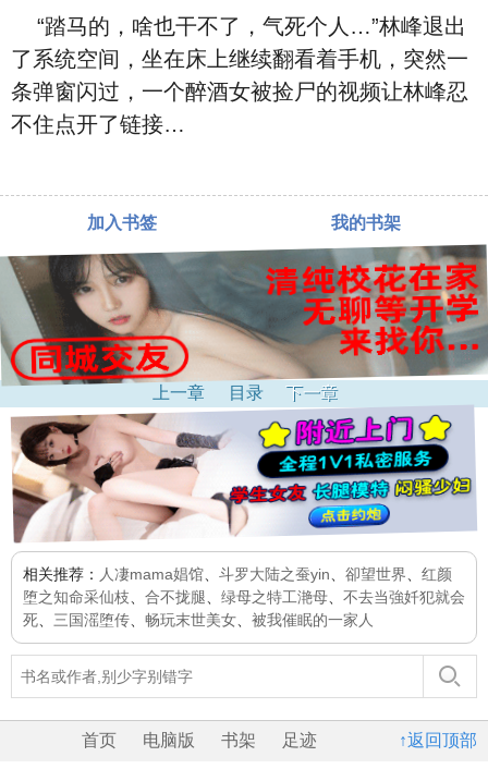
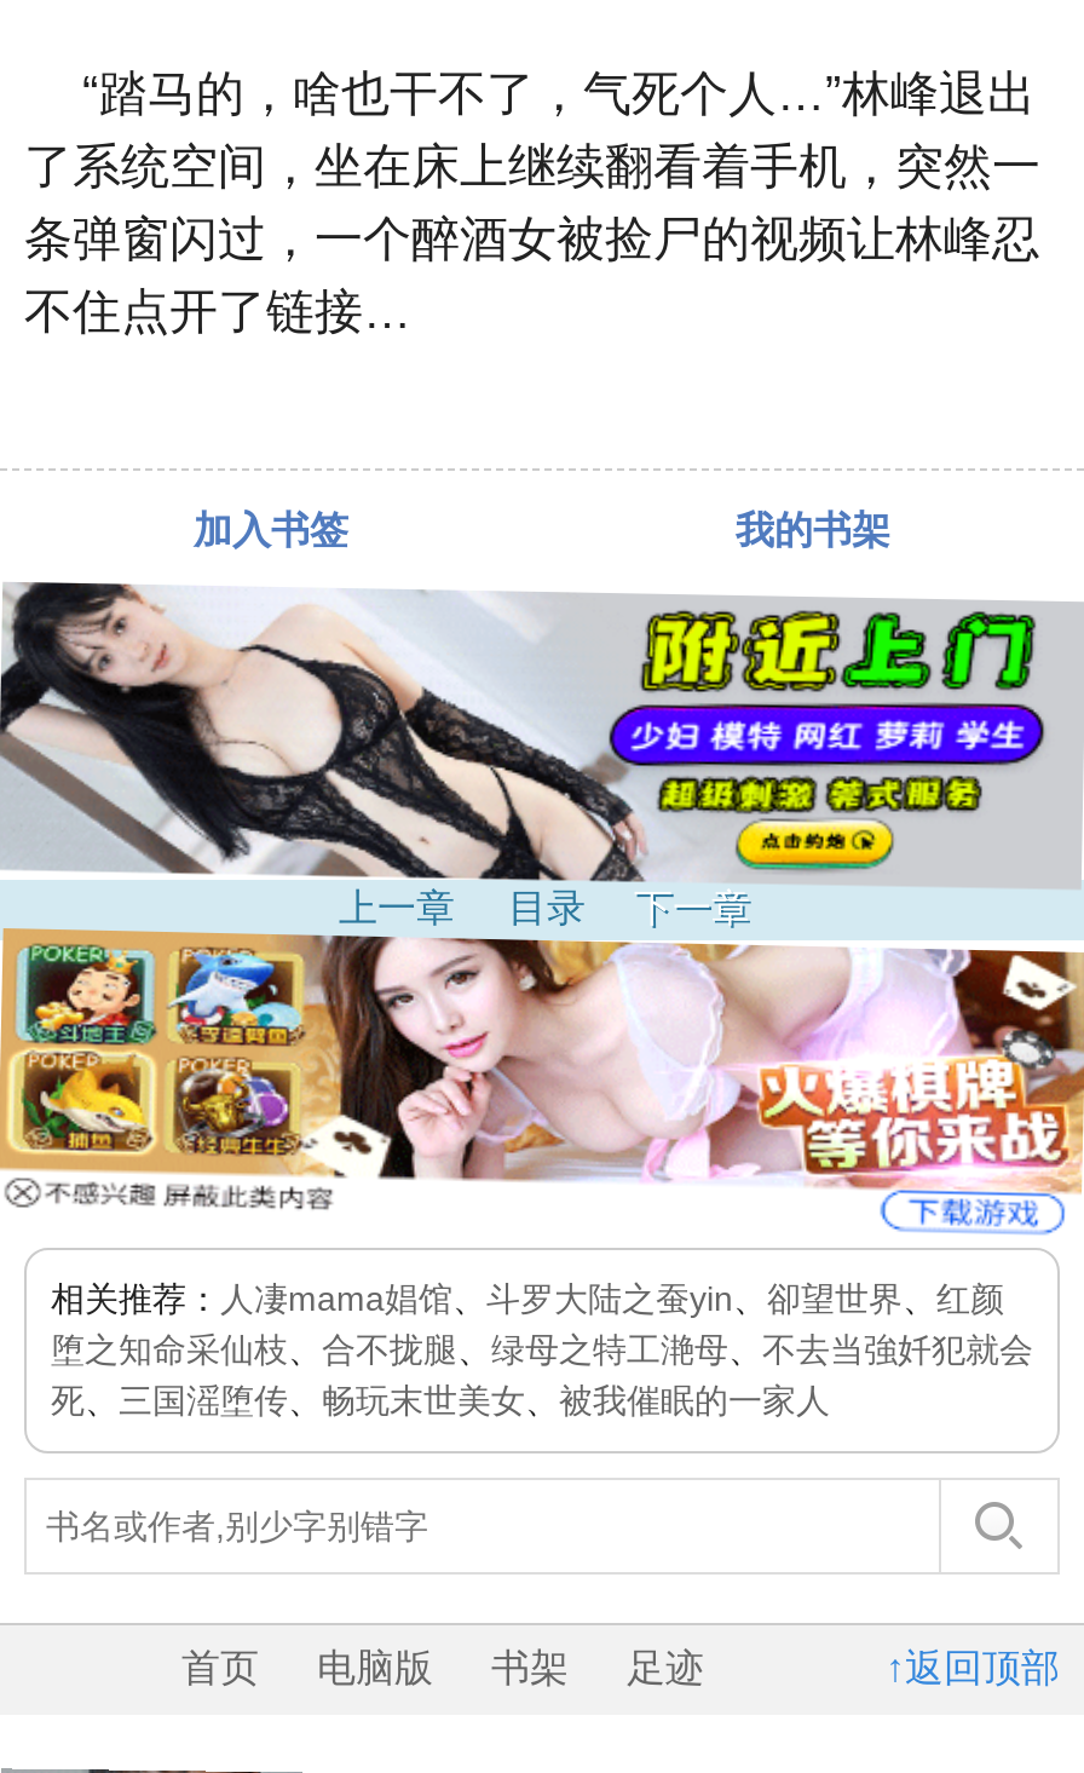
[3,244,485,387] [image] -> [7,580,1077,892] [image]
[3,406,485,544] [image] -> [7,926,1077,1236] [image]

